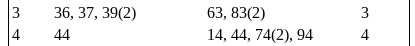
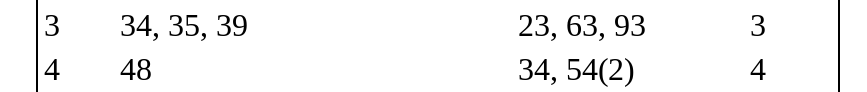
[54,3,265,20] 36, 37, 39(2) | 63, 83(2) -> [120,7,646,41] 34, 35, 39 | 23, 63, 93
[54,25,313,42] 44 | 14, 44, 74(2), 94 -> [120,51,634,85] 48 | 34, 54(2)

